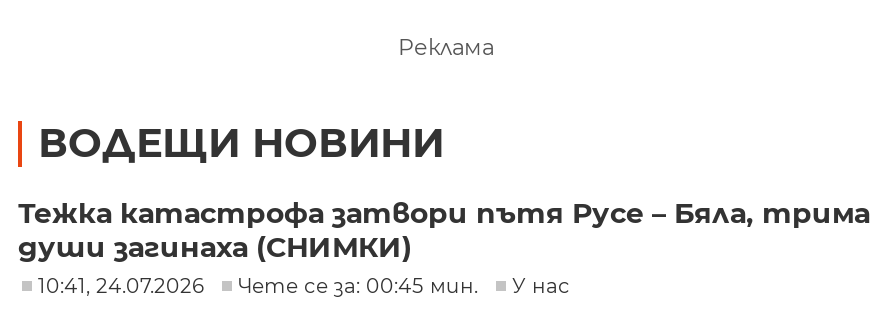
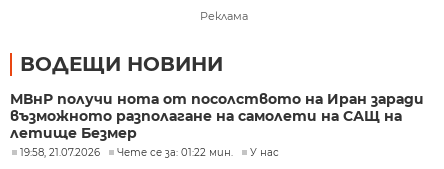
[18,196,870,300] Тежка катастрофа затвори пътя Русе – Бяла, трима | души загинаха (СНИМКИ) | 10:41, 24.07.2026 | Чете се за: 00:45 мин. -> [10,90,424,159] МВнР получи нота от посолството на Иран заради | възможното разполагане на самолети на САЩ на | летище Безмер | 19:58, 21.07.2026 | Чете се за: 01:22 мин.

